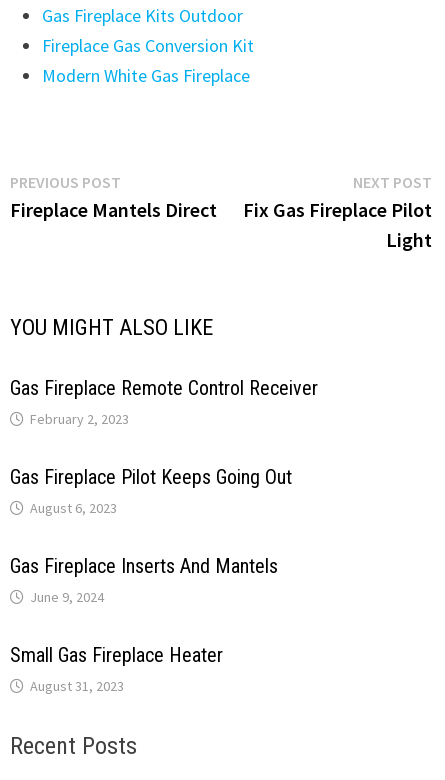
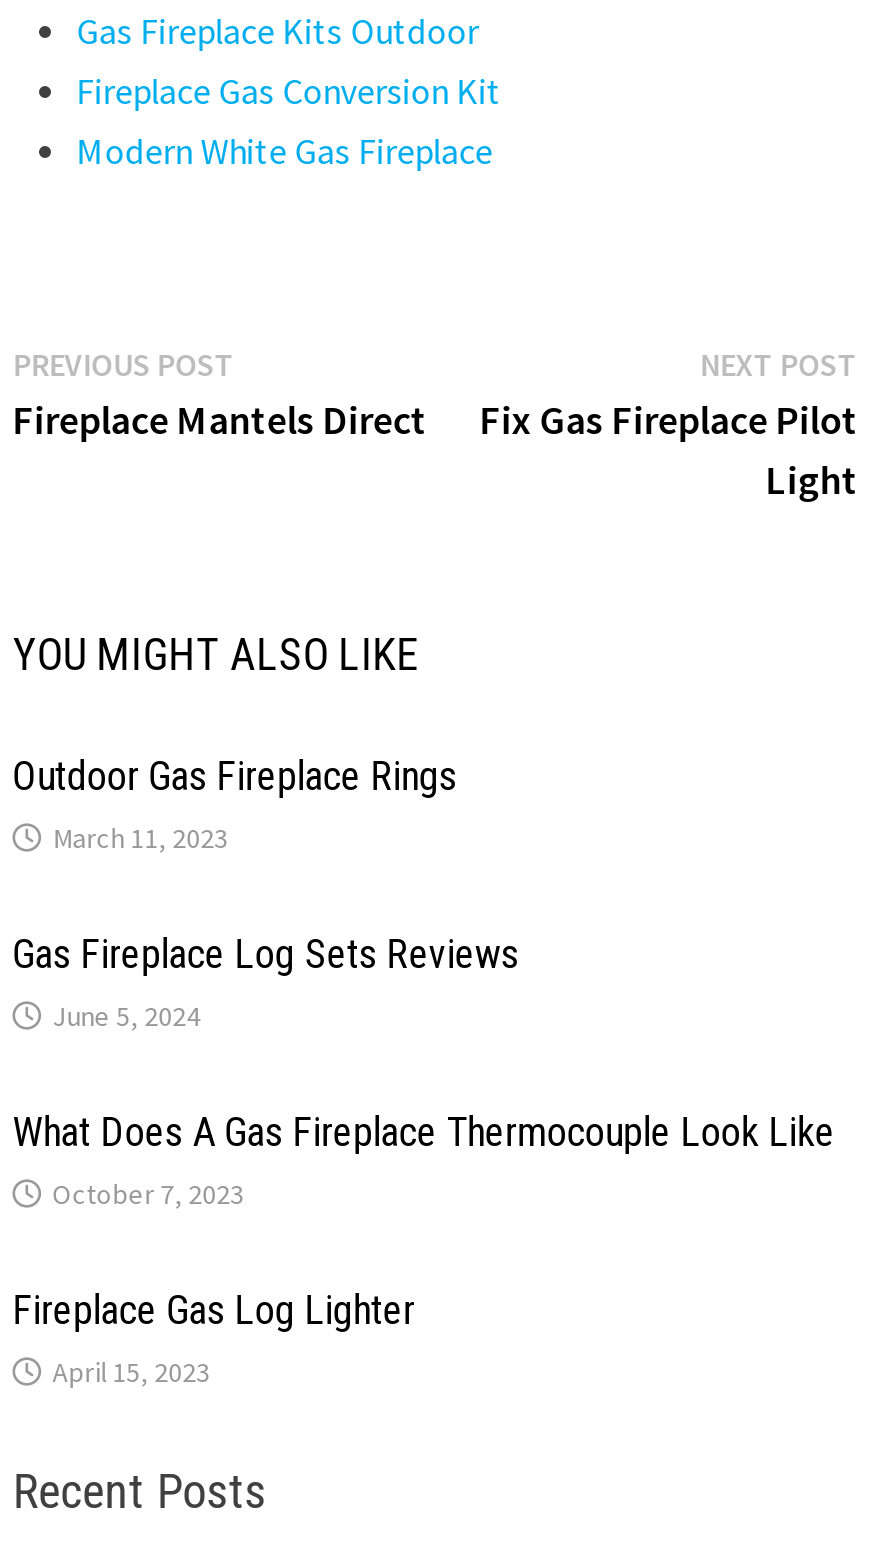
[10,376,318,428] Gas Fireplace Remote Control Receiver | February 2, 2023 -> [13,751,457,855] Outdoor Gas Fireplace Rings | March 11, 2023
[10,465,292,517] Gas Fireplace Pilot Keeps Going Out | August 6, 2023 -> [13,929,519,1033] Gas Fireplace Log Sets Reviews | June 5, 2024
[10,554,278,606] Gas Fireplace Inserts And Mantels | June 9, 2024 -> [13,1107,835,1211] What Does A Gas Fireplace Thermocouple Look Like | October 7, 2023
[10,643,223,695] Small Gas Fireplace Heater | August 31, 2023 -> [13,1285,415,1389] Fireplace Gas Log Lighter | April 15, 2023

